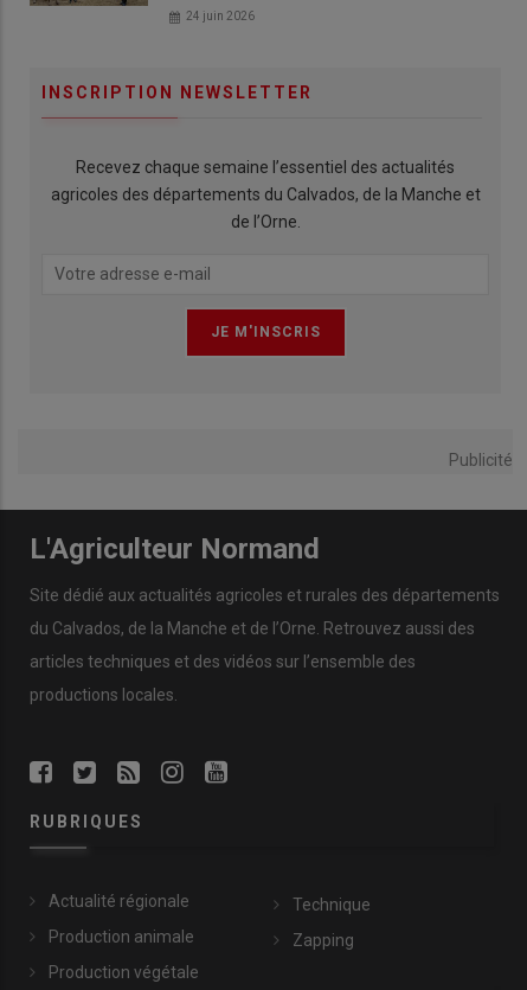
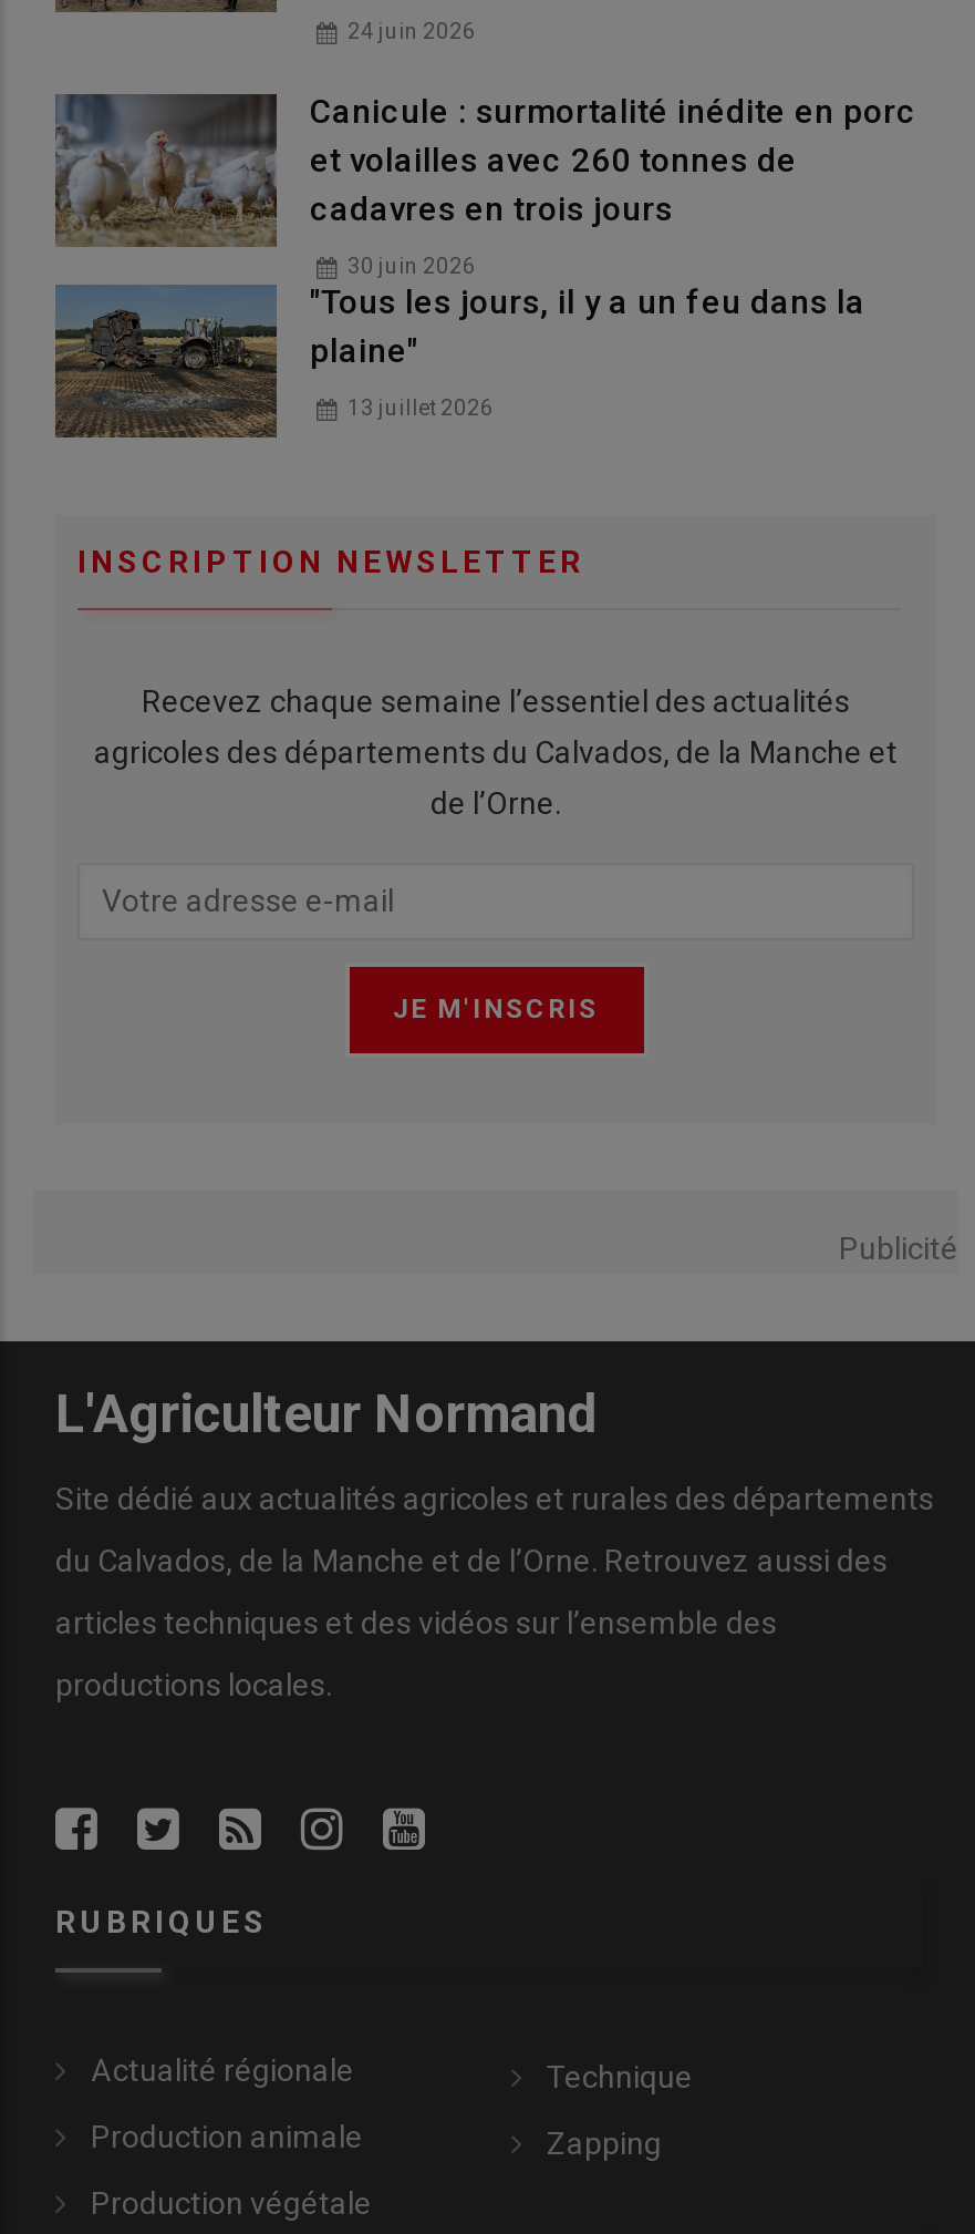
none -> [53,284,279,439] [image]
none -> [55,91,916,420] [image] | Canicule : surmortalité inédite en porc | et volailles avec 260 tonnes de | cadavres en trois jours | 30 juin 2026 | "Tous les jours, il y a un feu dans la | plaine" | 13 juillet 2026

